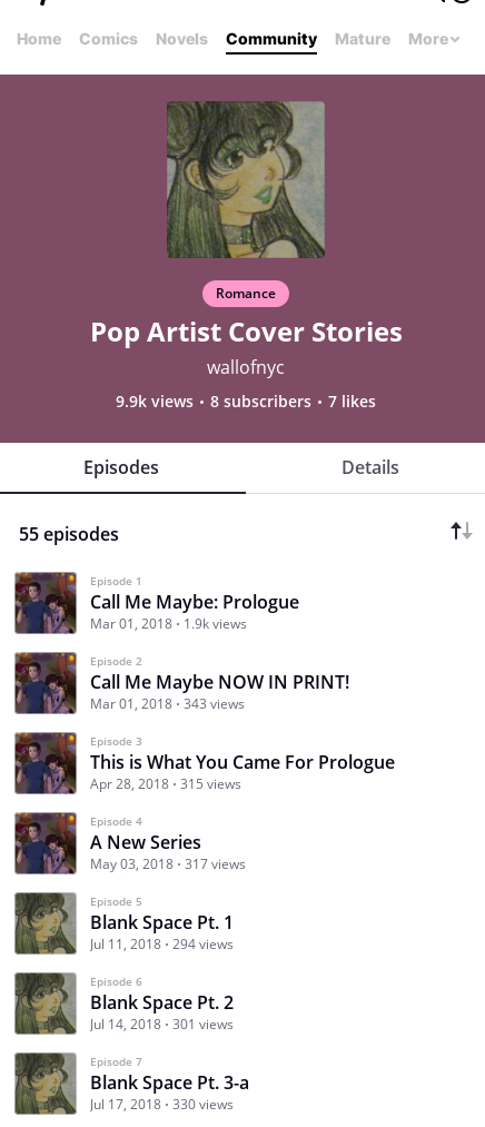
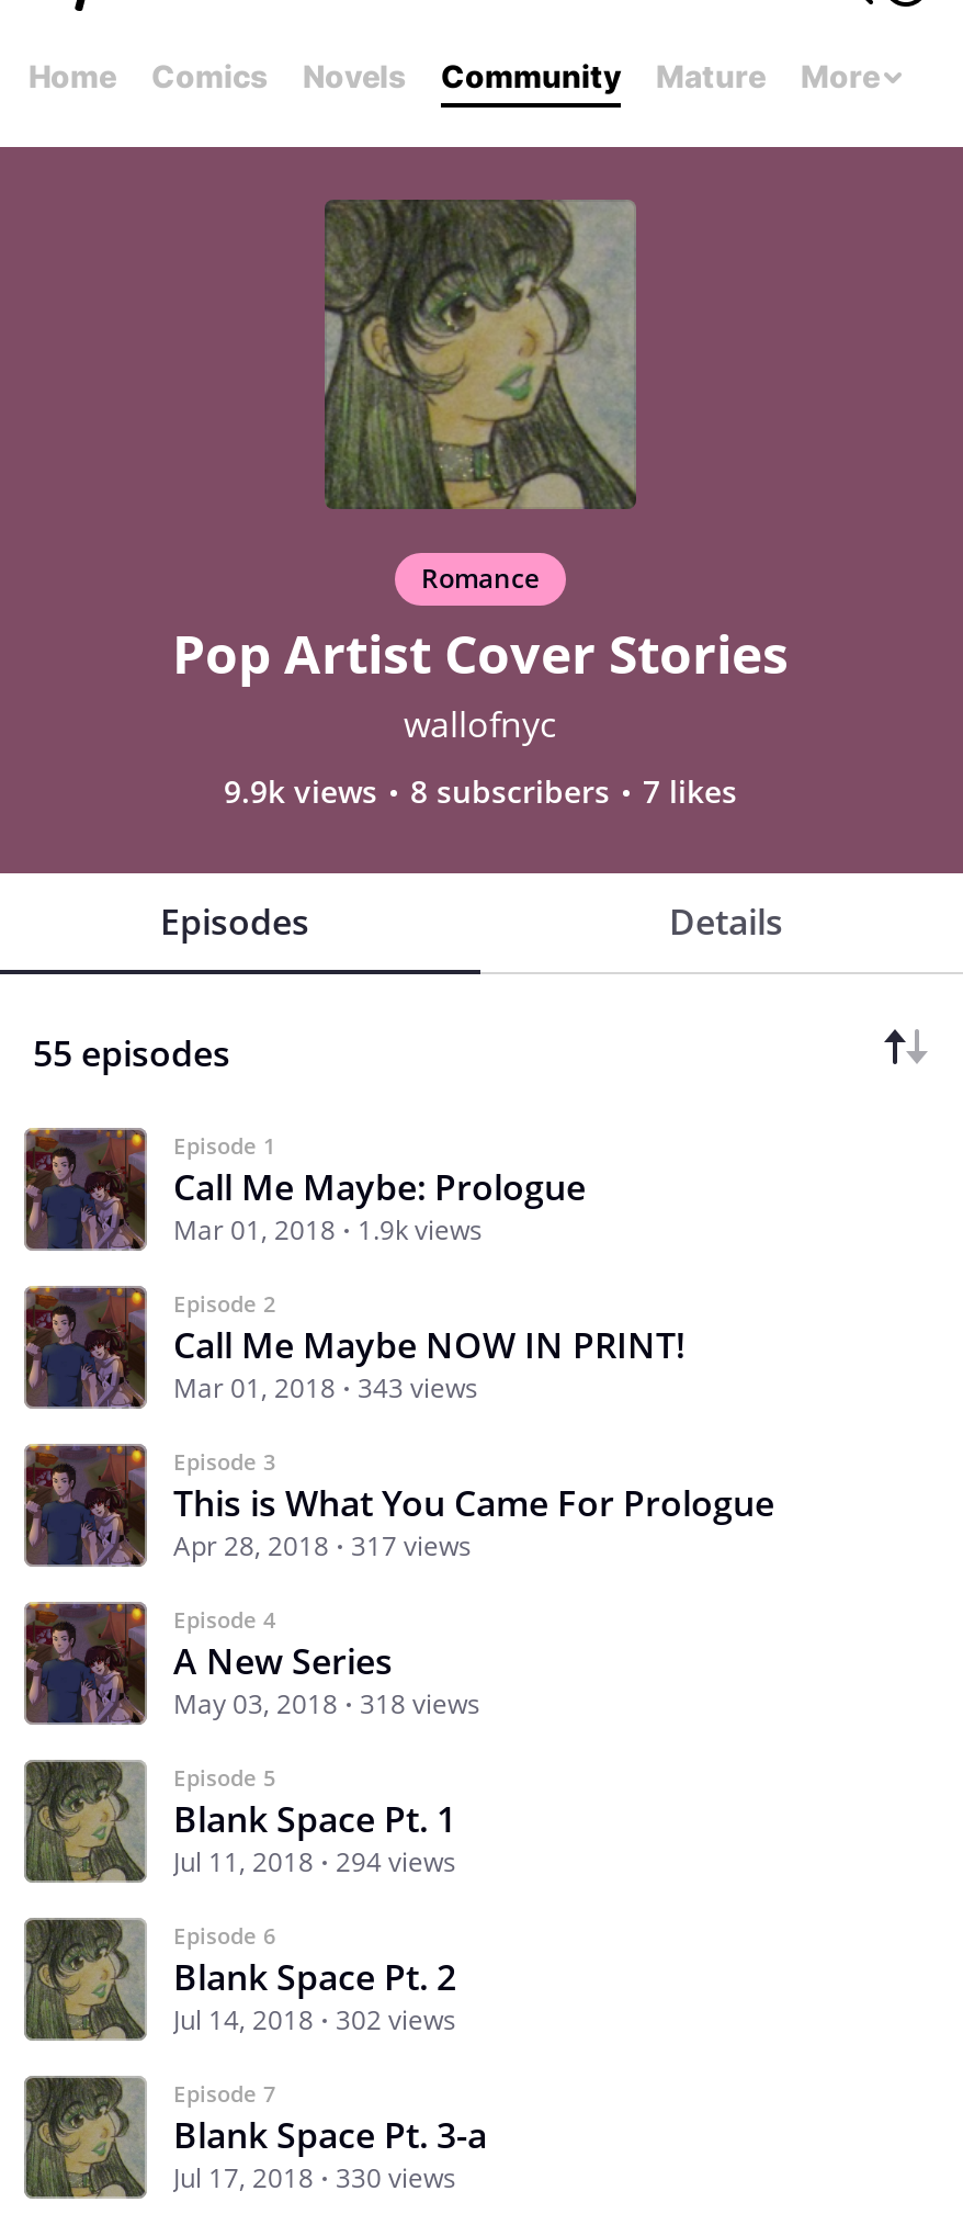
[90,775,241,794] Apr 28, 2018 315 views -> [173,1528,472,1565] Apr 28, 2018 317 views
[90,855,246,874] May 03, 2018 317 views -> [173,1686,480,1723] May 03, 2018 318 views
[90,1015,234,1034] Jul 14, 2018 301 views -> [173,2002,456,2039] Jul 14, 2018 302 views

